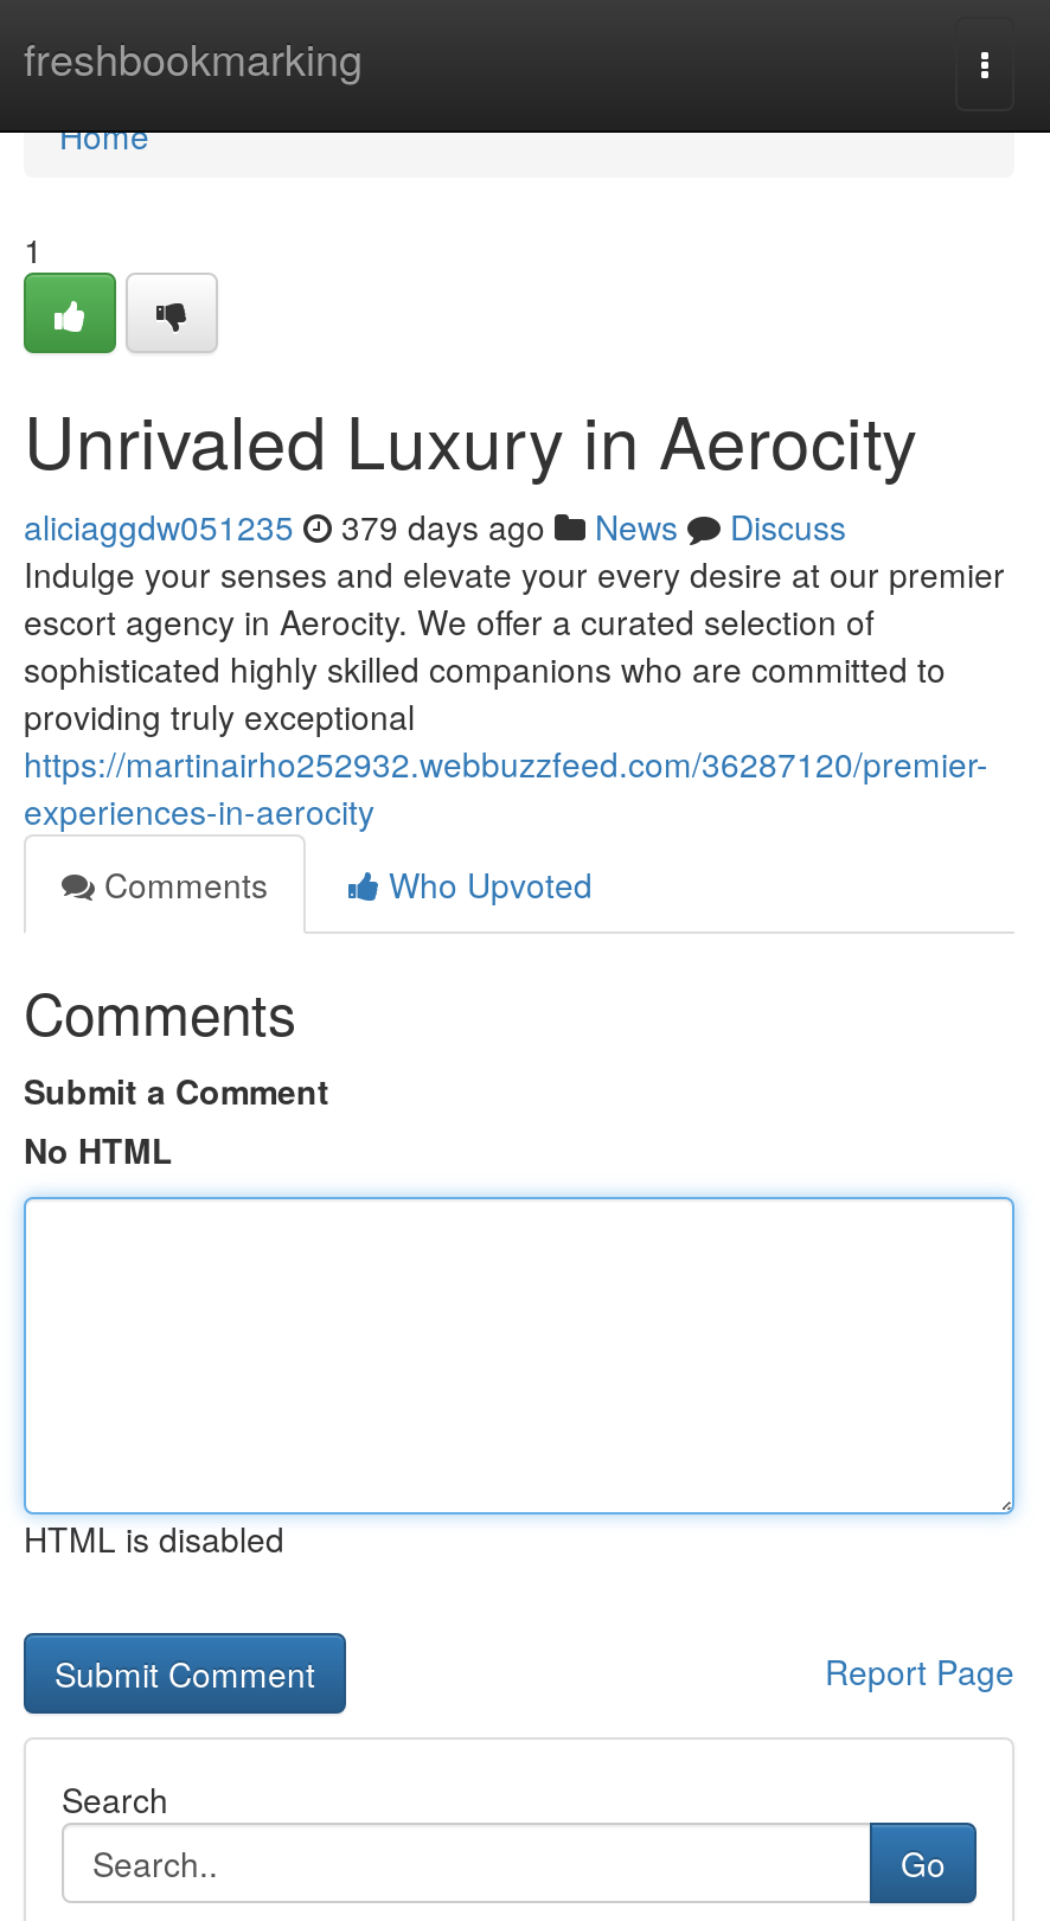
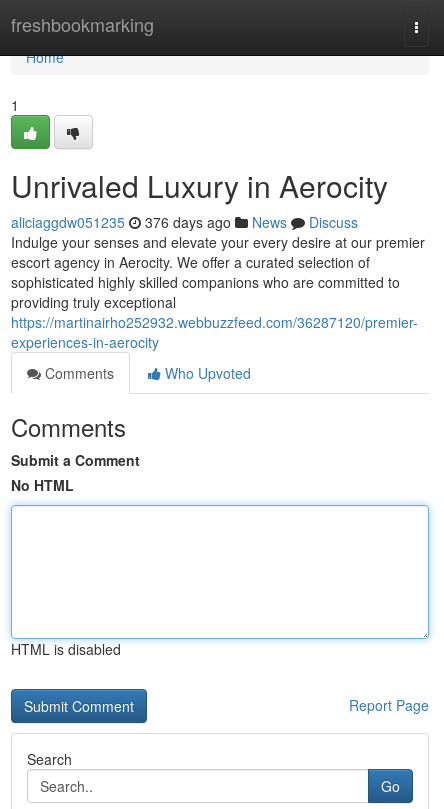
[24,502,846,550] aliciaggdw051235 379 days ago News Discuss -> [11,212,358,232] aliciaggdw051235 376 days ago News Discuss

